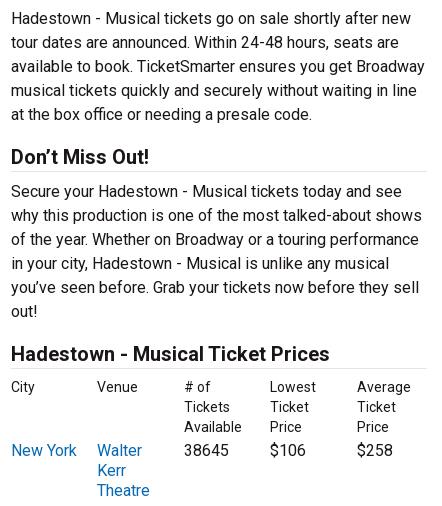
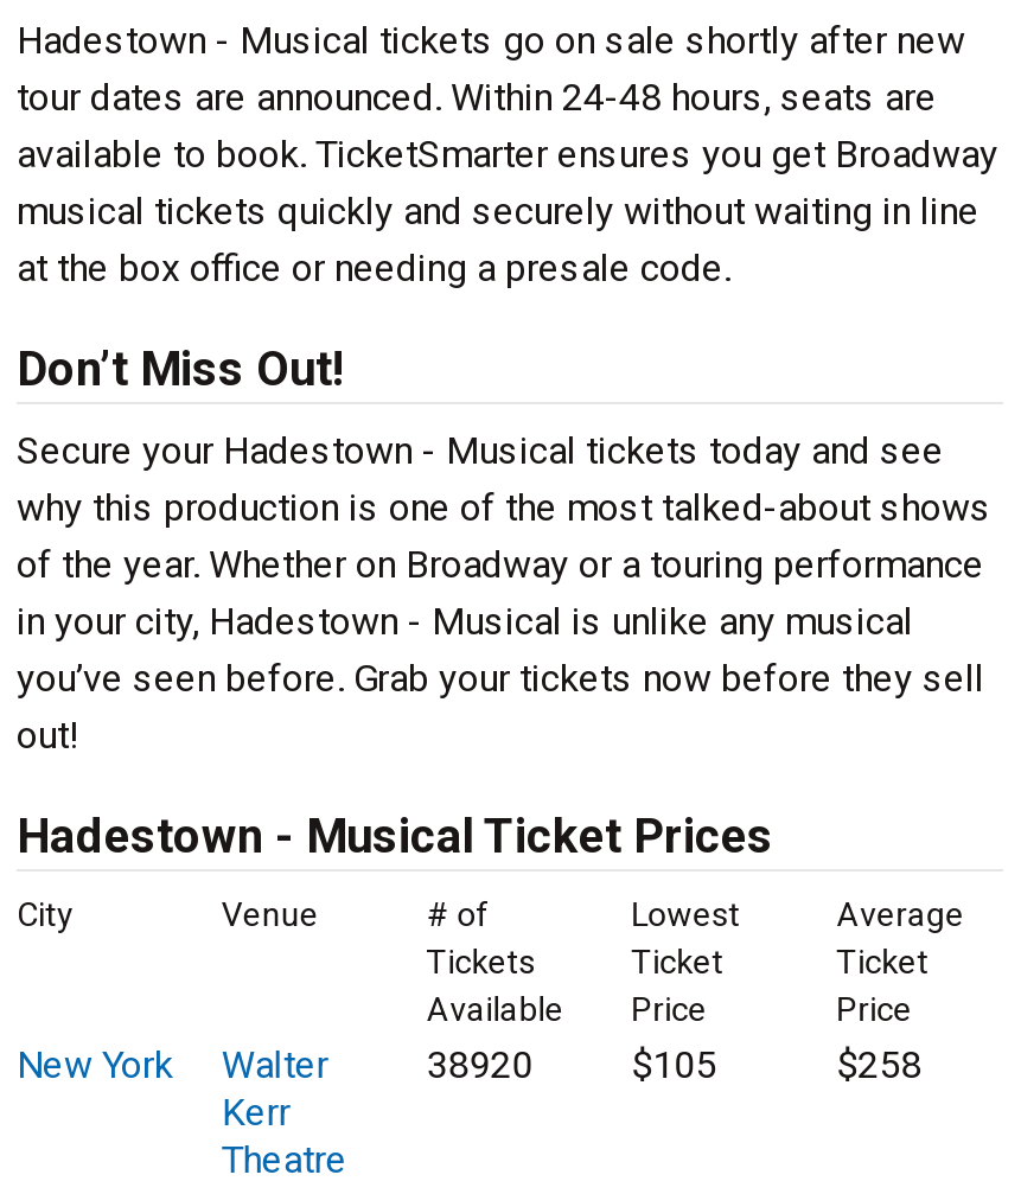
[184,441,229,460] 38645 -> [426,1042,533,1087] 38920
[270,441,306,460] $106 -> [631,1042,717,1087] $105

